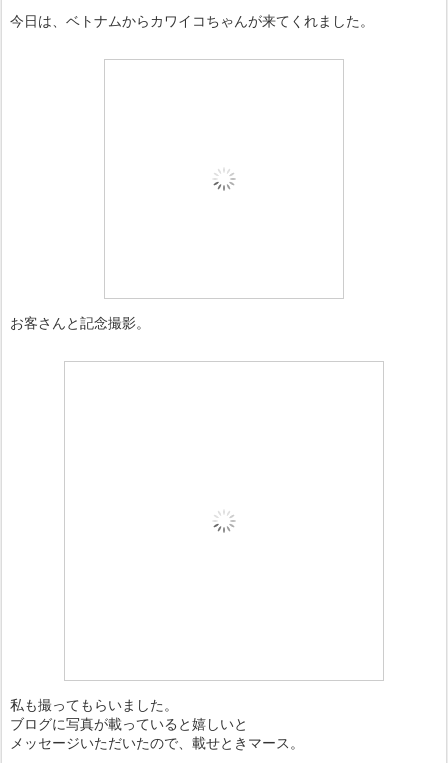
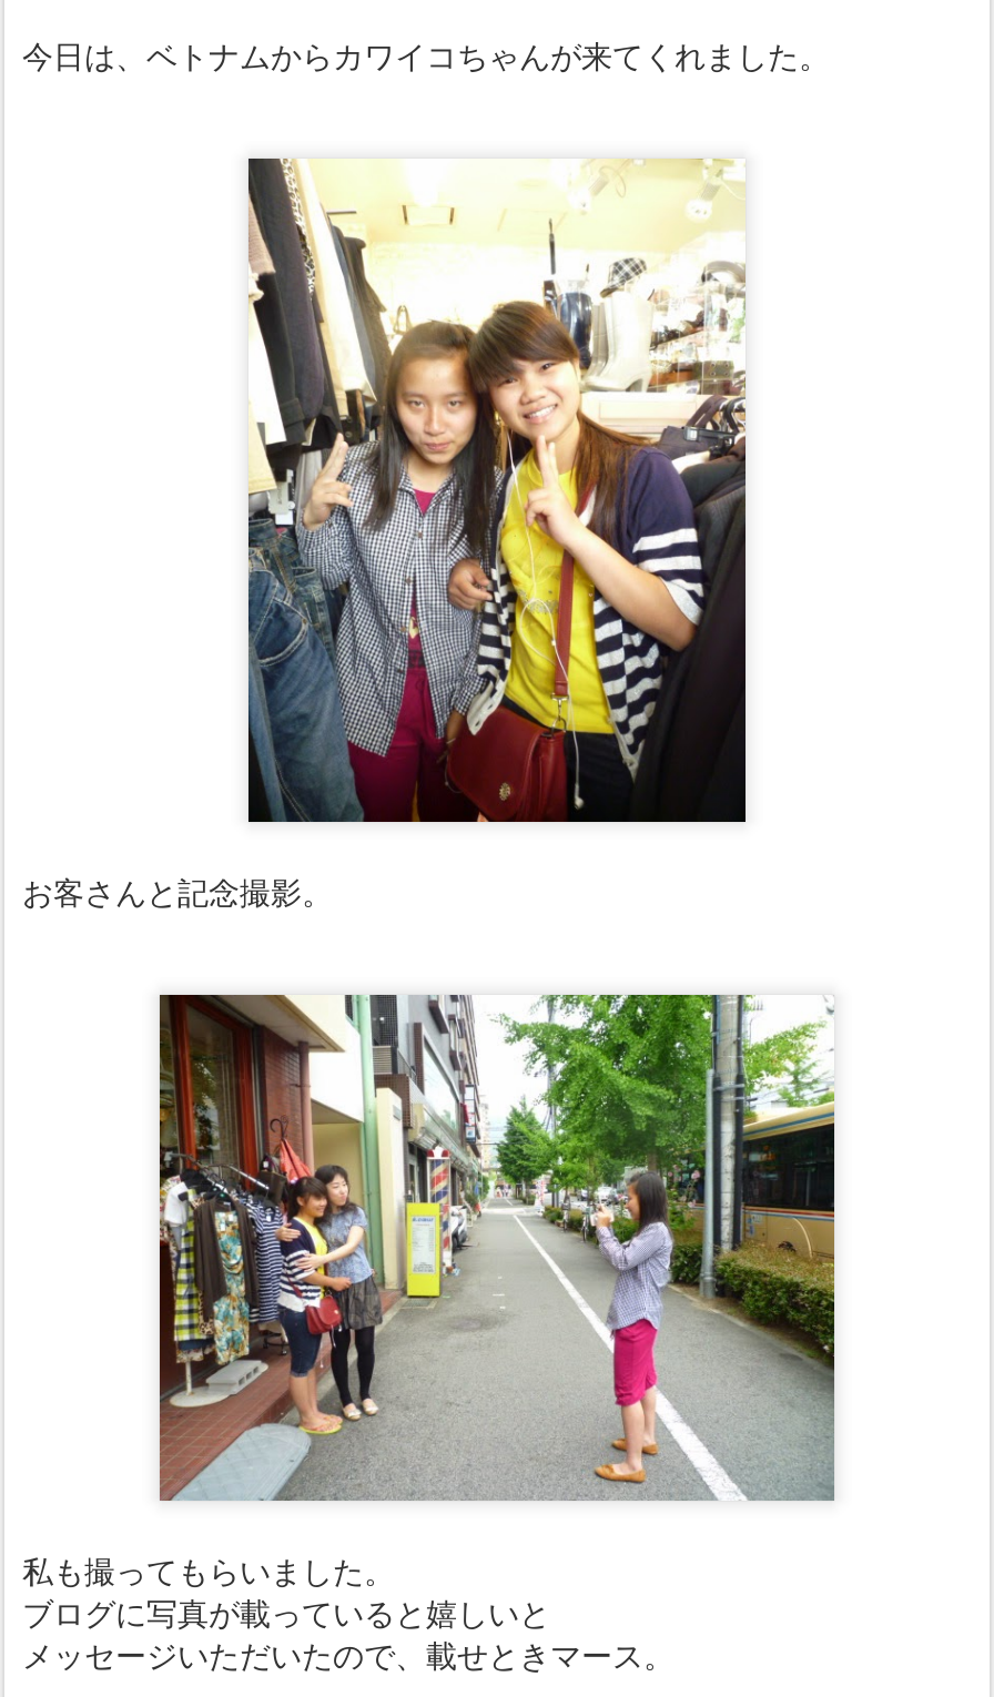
none -> [244,155,750,825] [image]
moved [10,312,150,332] -> [22,867,333,912]: お客さんと記念撮影。
none -> [155,992,839,1504] [image]

